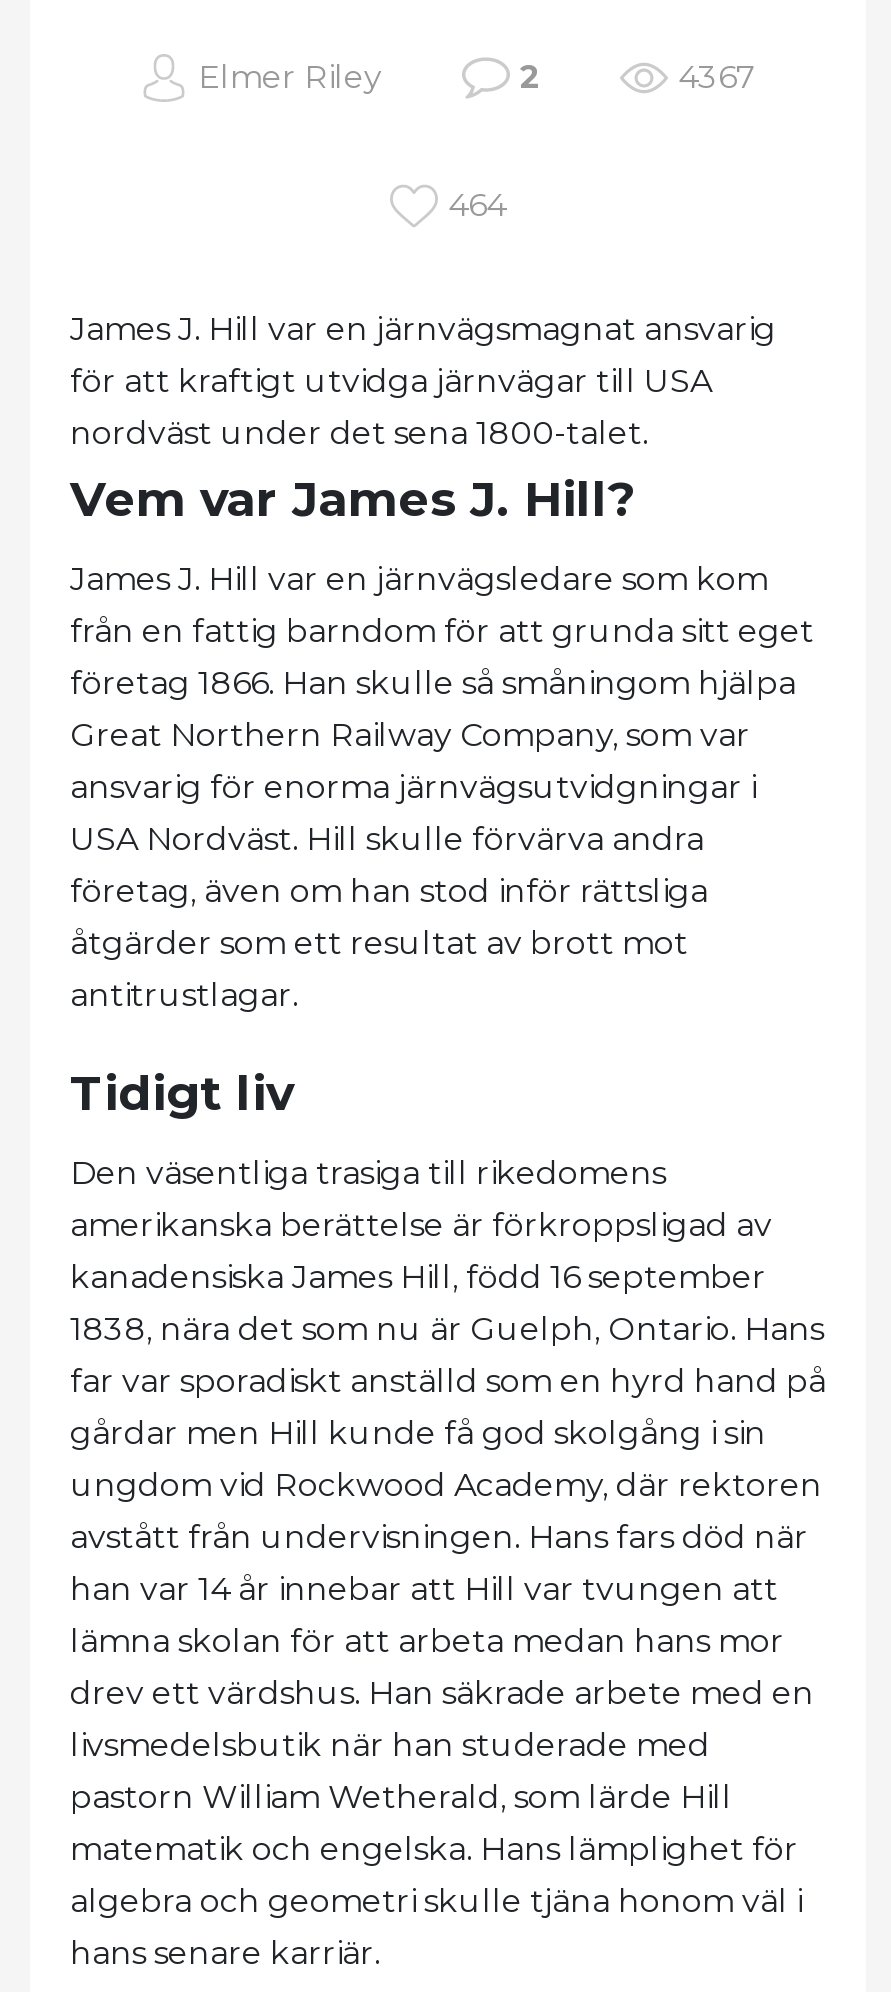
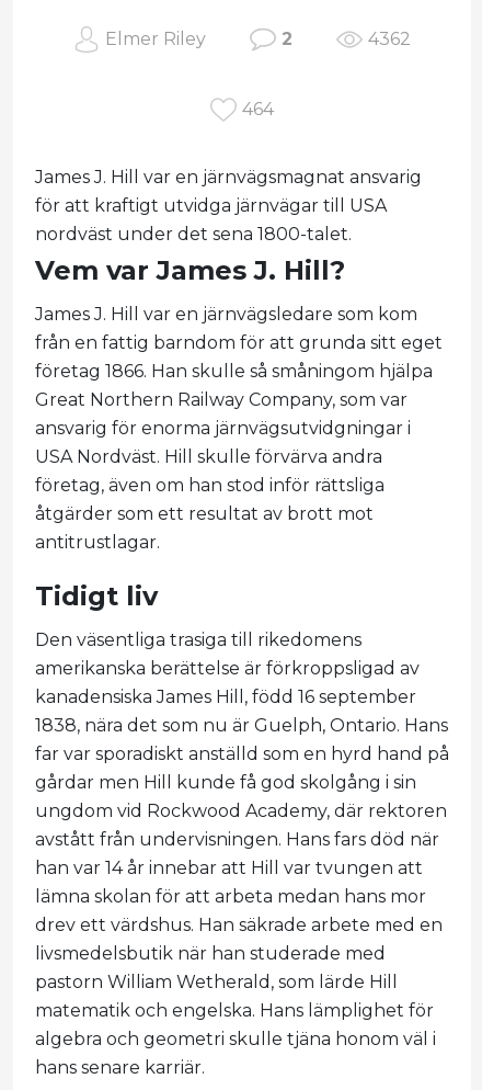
[678,58,756,96] 4367 -> [368,29,411,49] 4362

